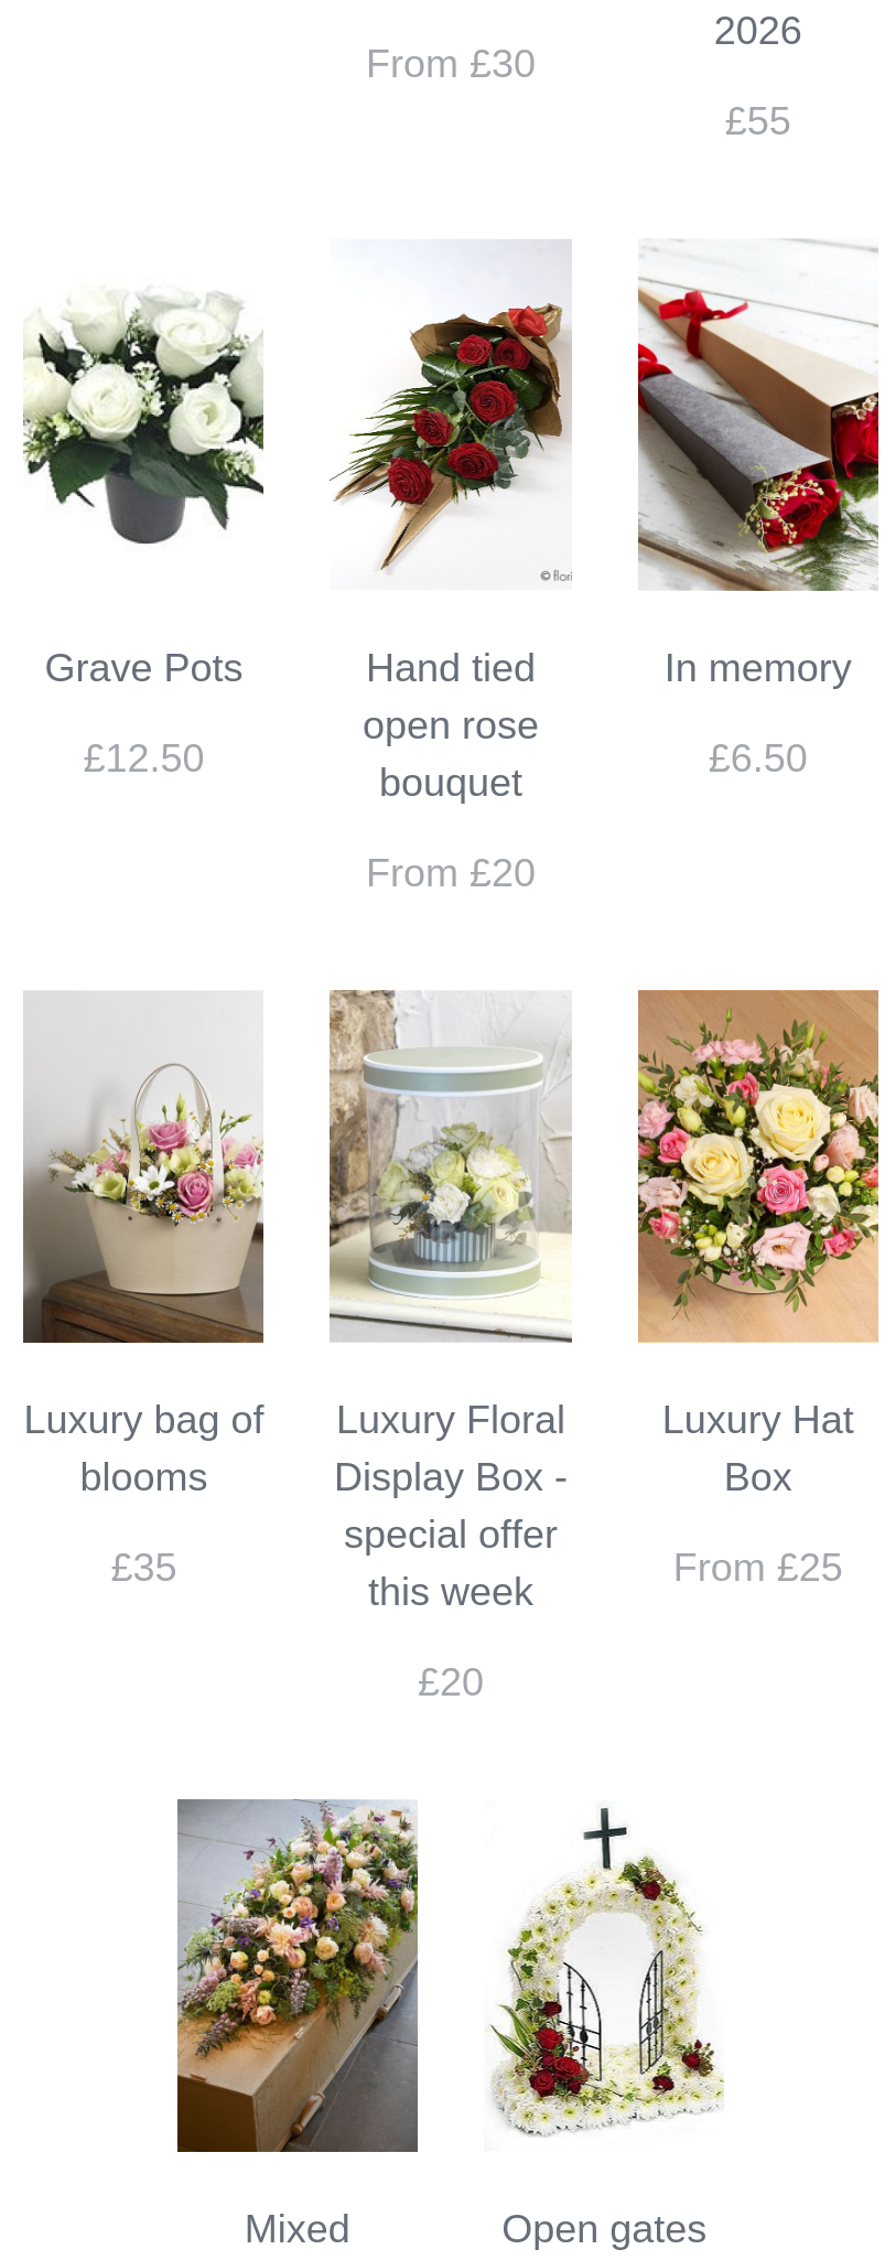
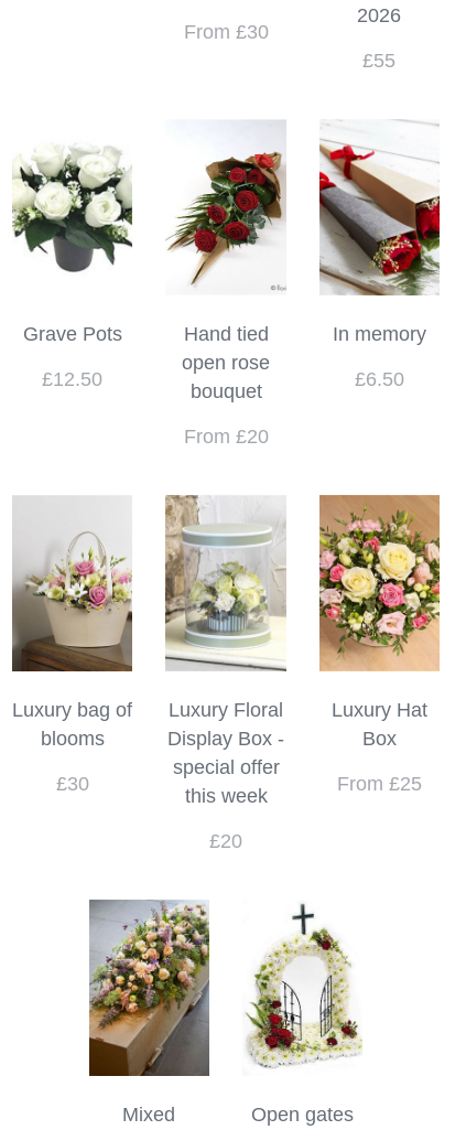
[111,1545,177,1589] £35 -> [56,772,89,795] £30

